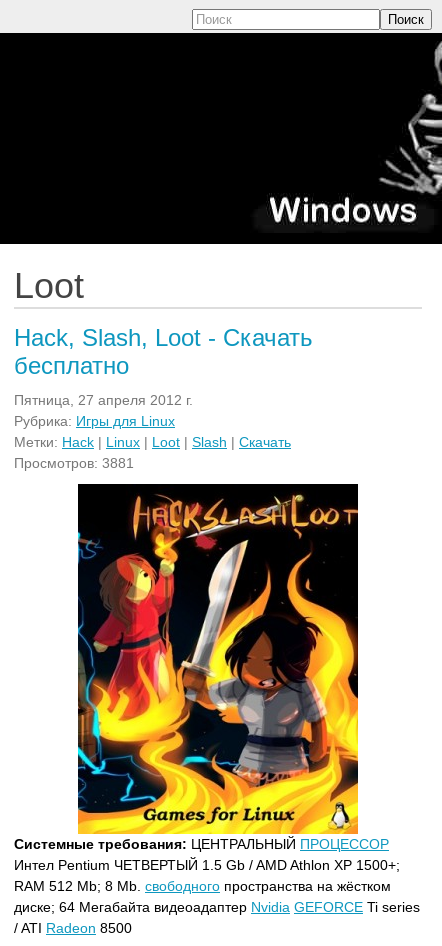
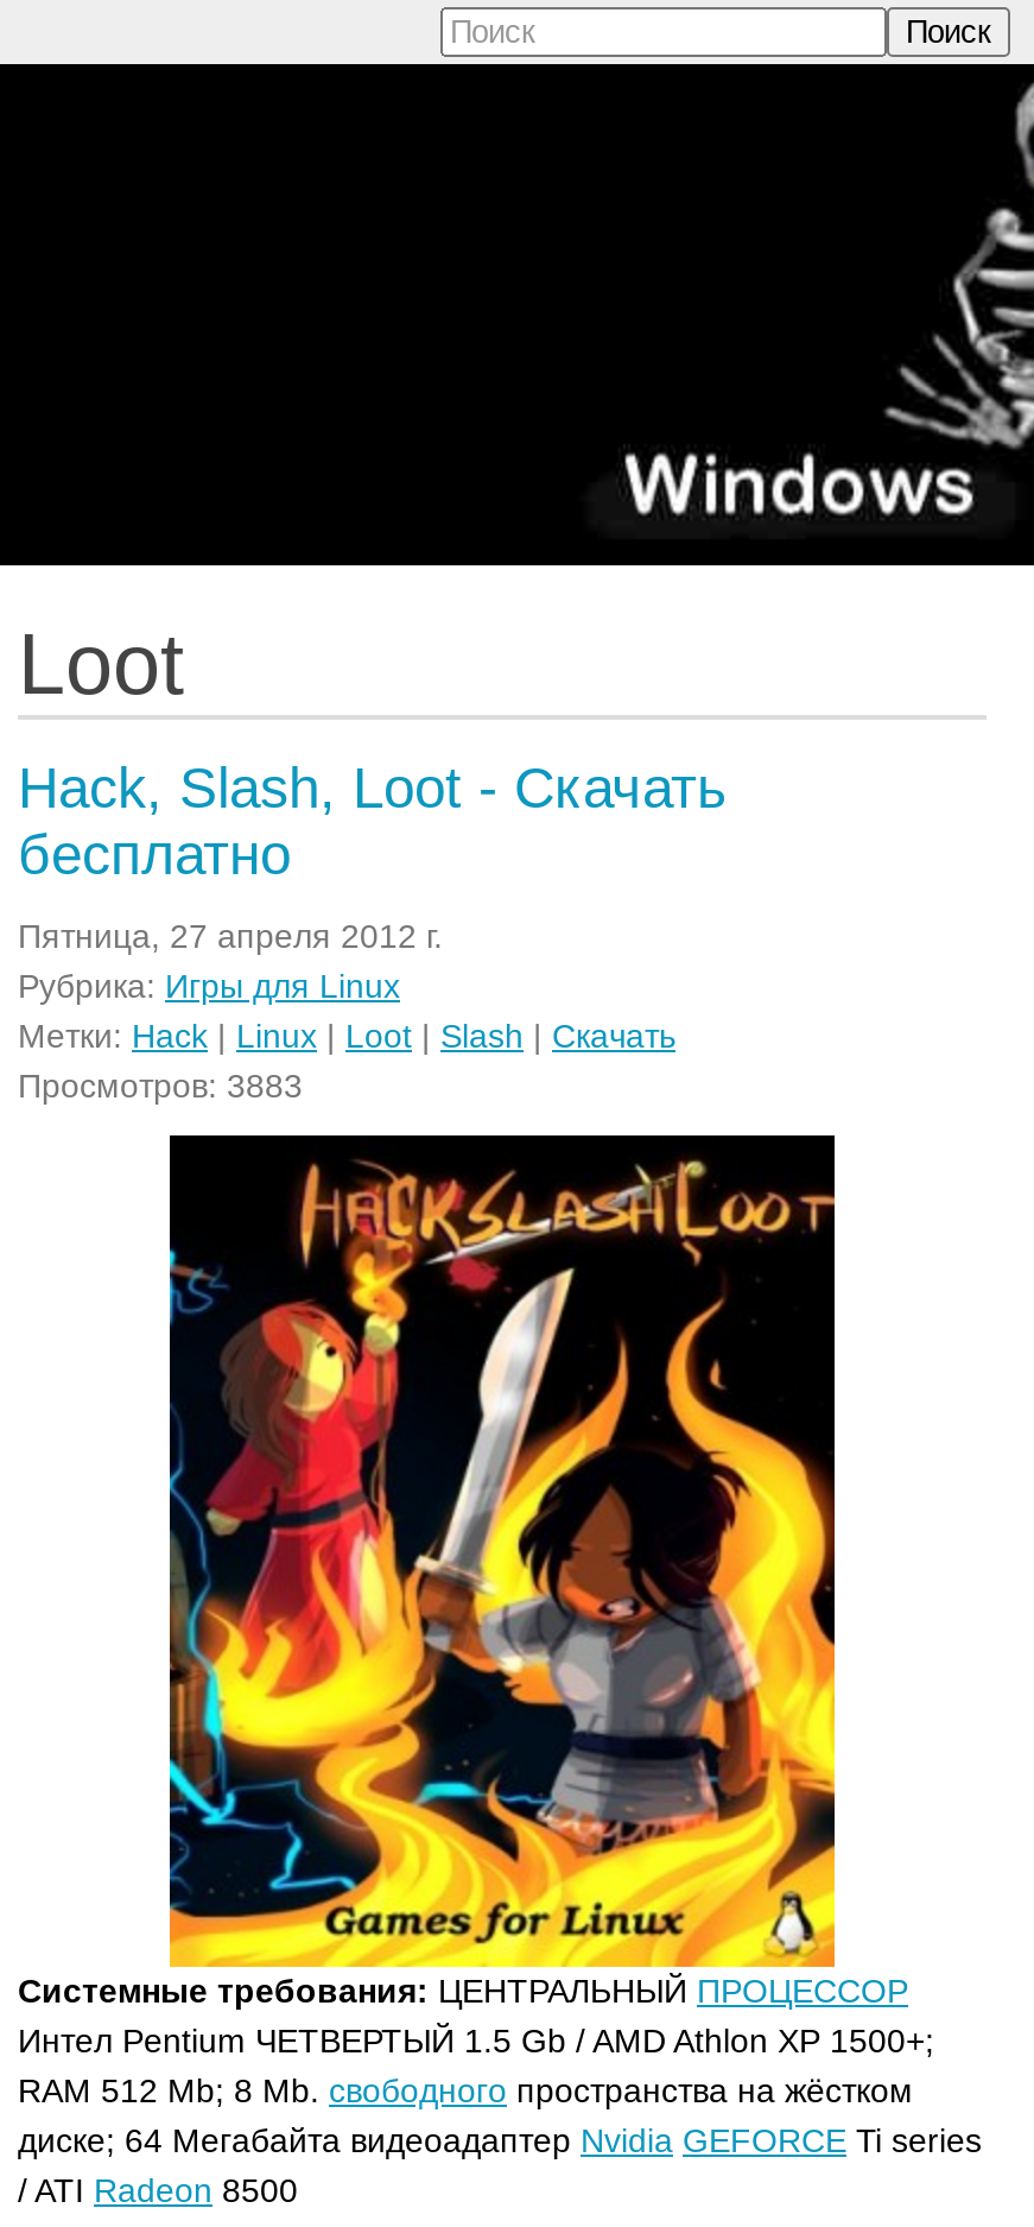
[14,455,134,471] Просмотров: 3881 -> [18,1067,303,1105] Просмотров: 3883

